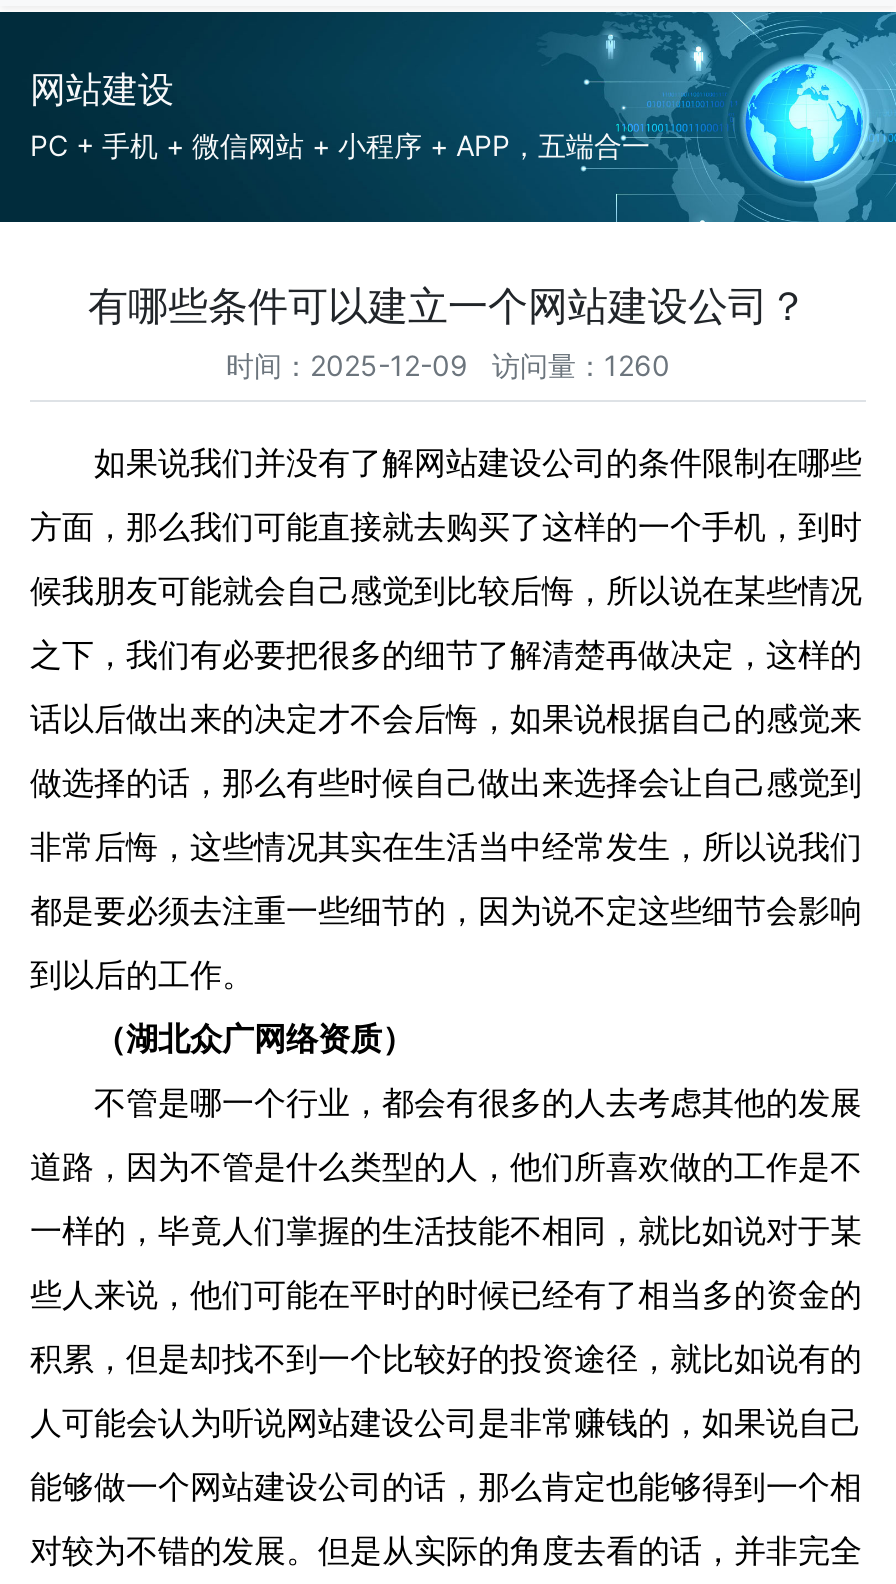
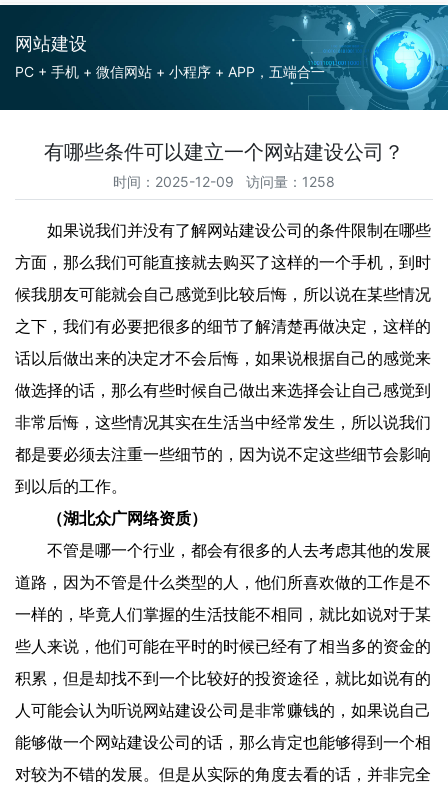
[226,348,670,382] 时间：2025-12-09 访问量：1260 -> [113,173,335,190] 时间：2025-12-09 访问量：1258

